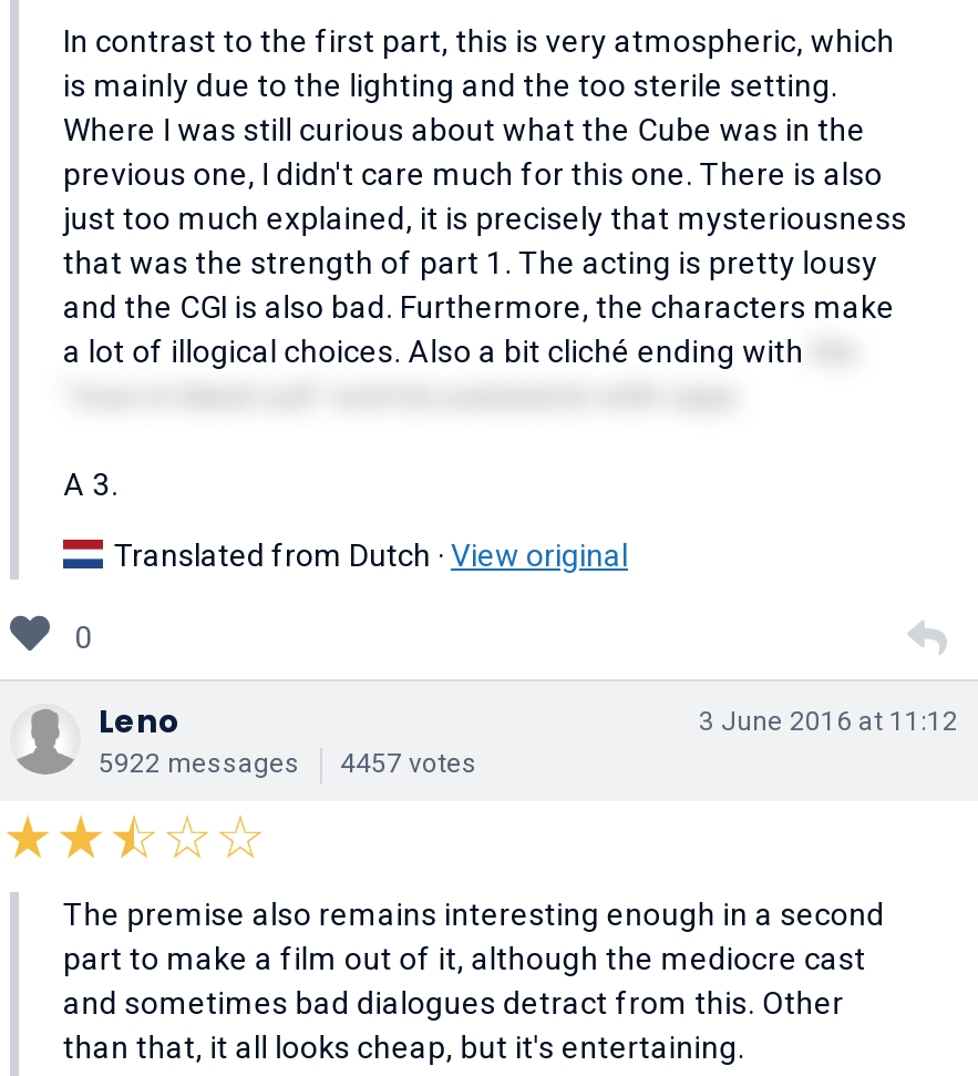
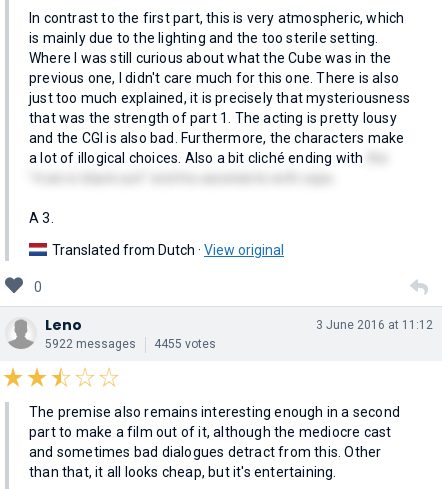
[99,748,477,779] 5922 messages 4457 votes -> [45,337,216,351] 5922 messages 4455 votes

